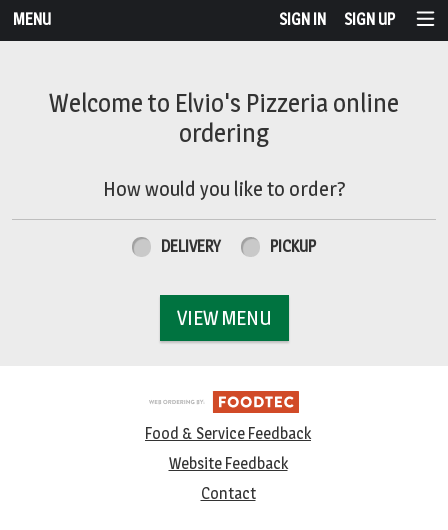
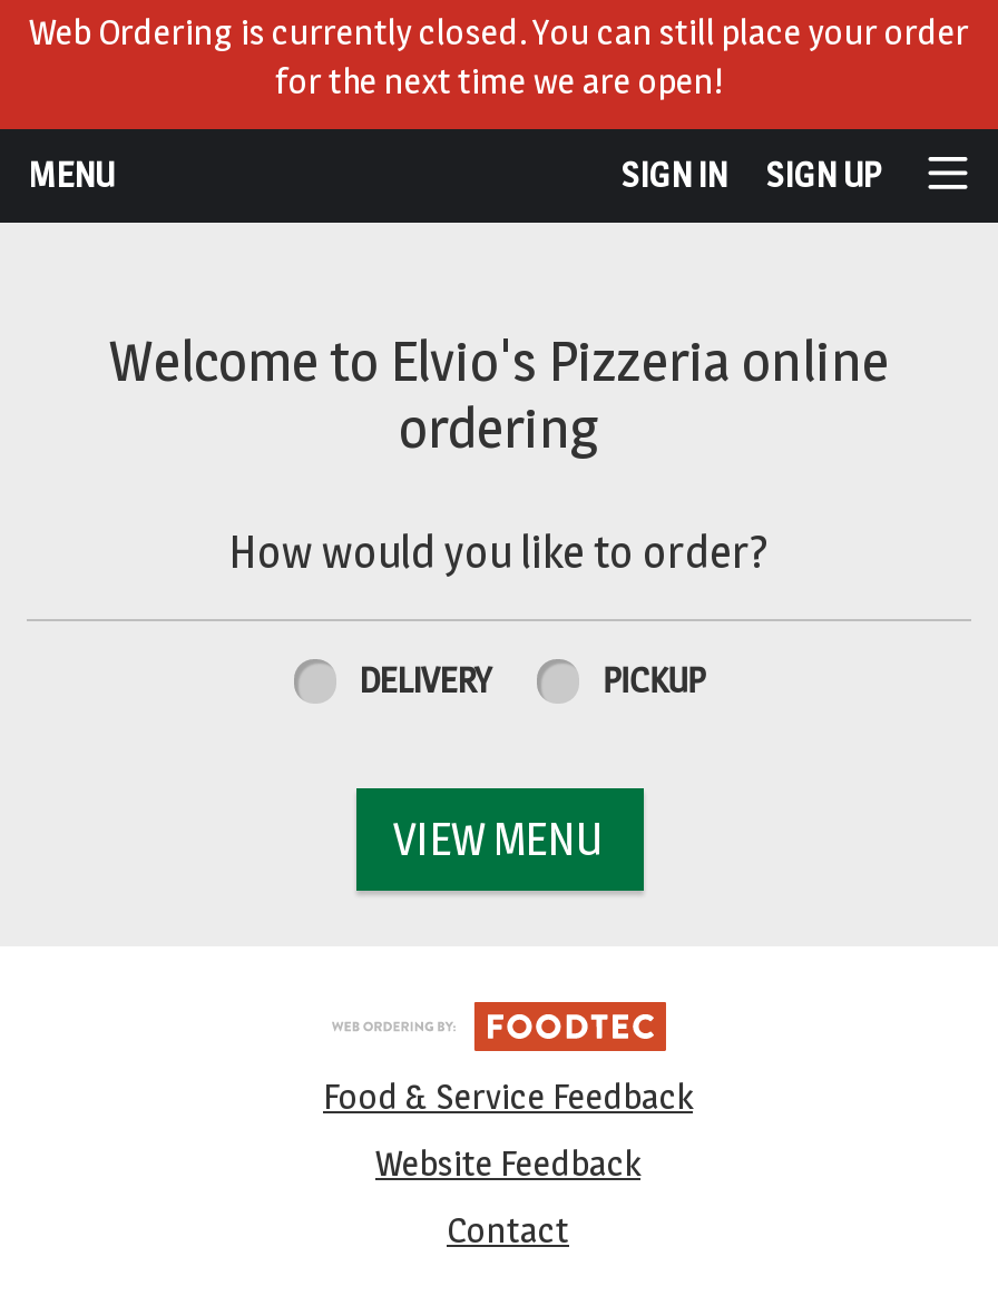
none -> [29,11,969,102] Web Ordering is currently closed. You can still place your order | for the next time we are open!

